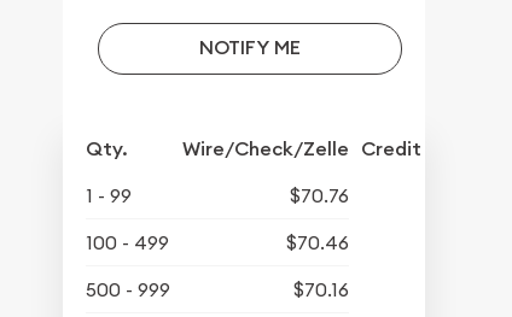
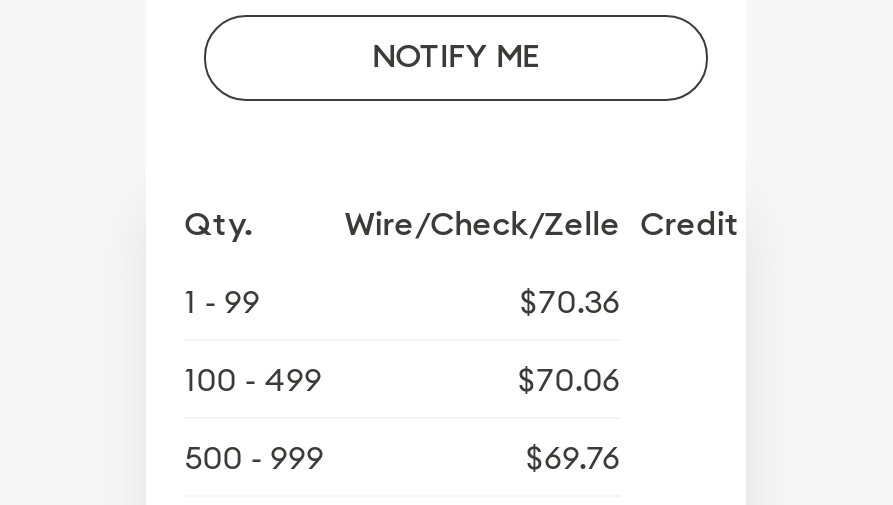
[290,183,349,207] $70.76 -> [520,281,620,321] $70.36
[286,230,349,254] $70.46 -> [518,359,620,399] $70.06
[294,277,349,301] $70.16 -> [526,437,620,477] $69.76

